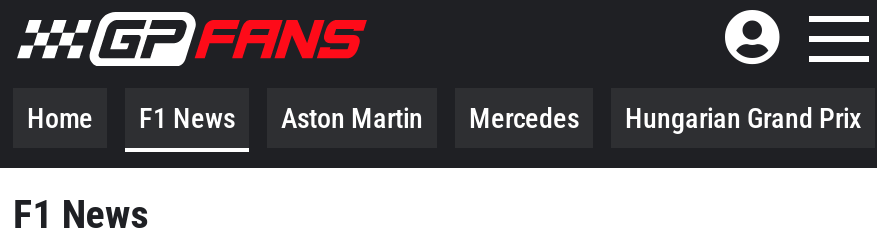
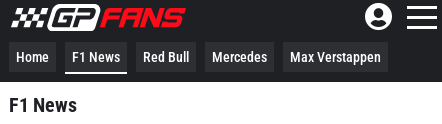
[281,102,423,134] Aston Martin -> [143,49,189,65] Red Bull
[625,102,861,134] Hungarian Grand Prix -> [290,49,381,65] Max Verstappen

